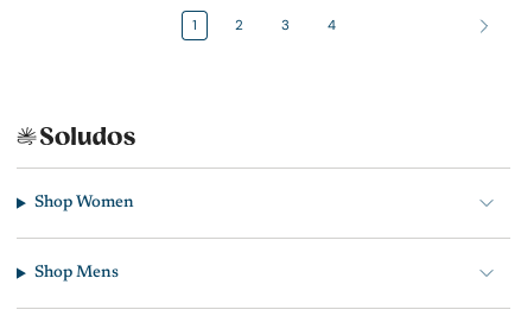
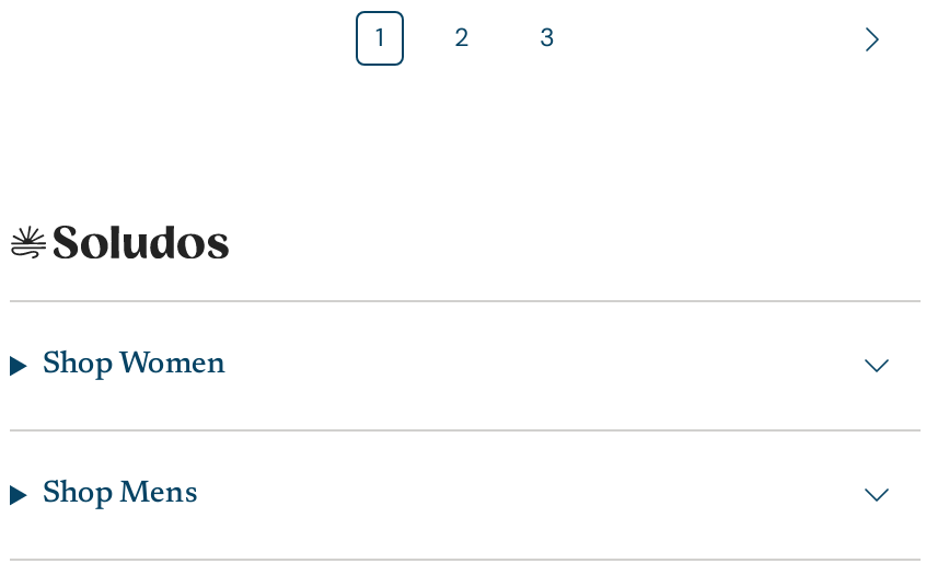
[327,17,335,35] 4 -> none

